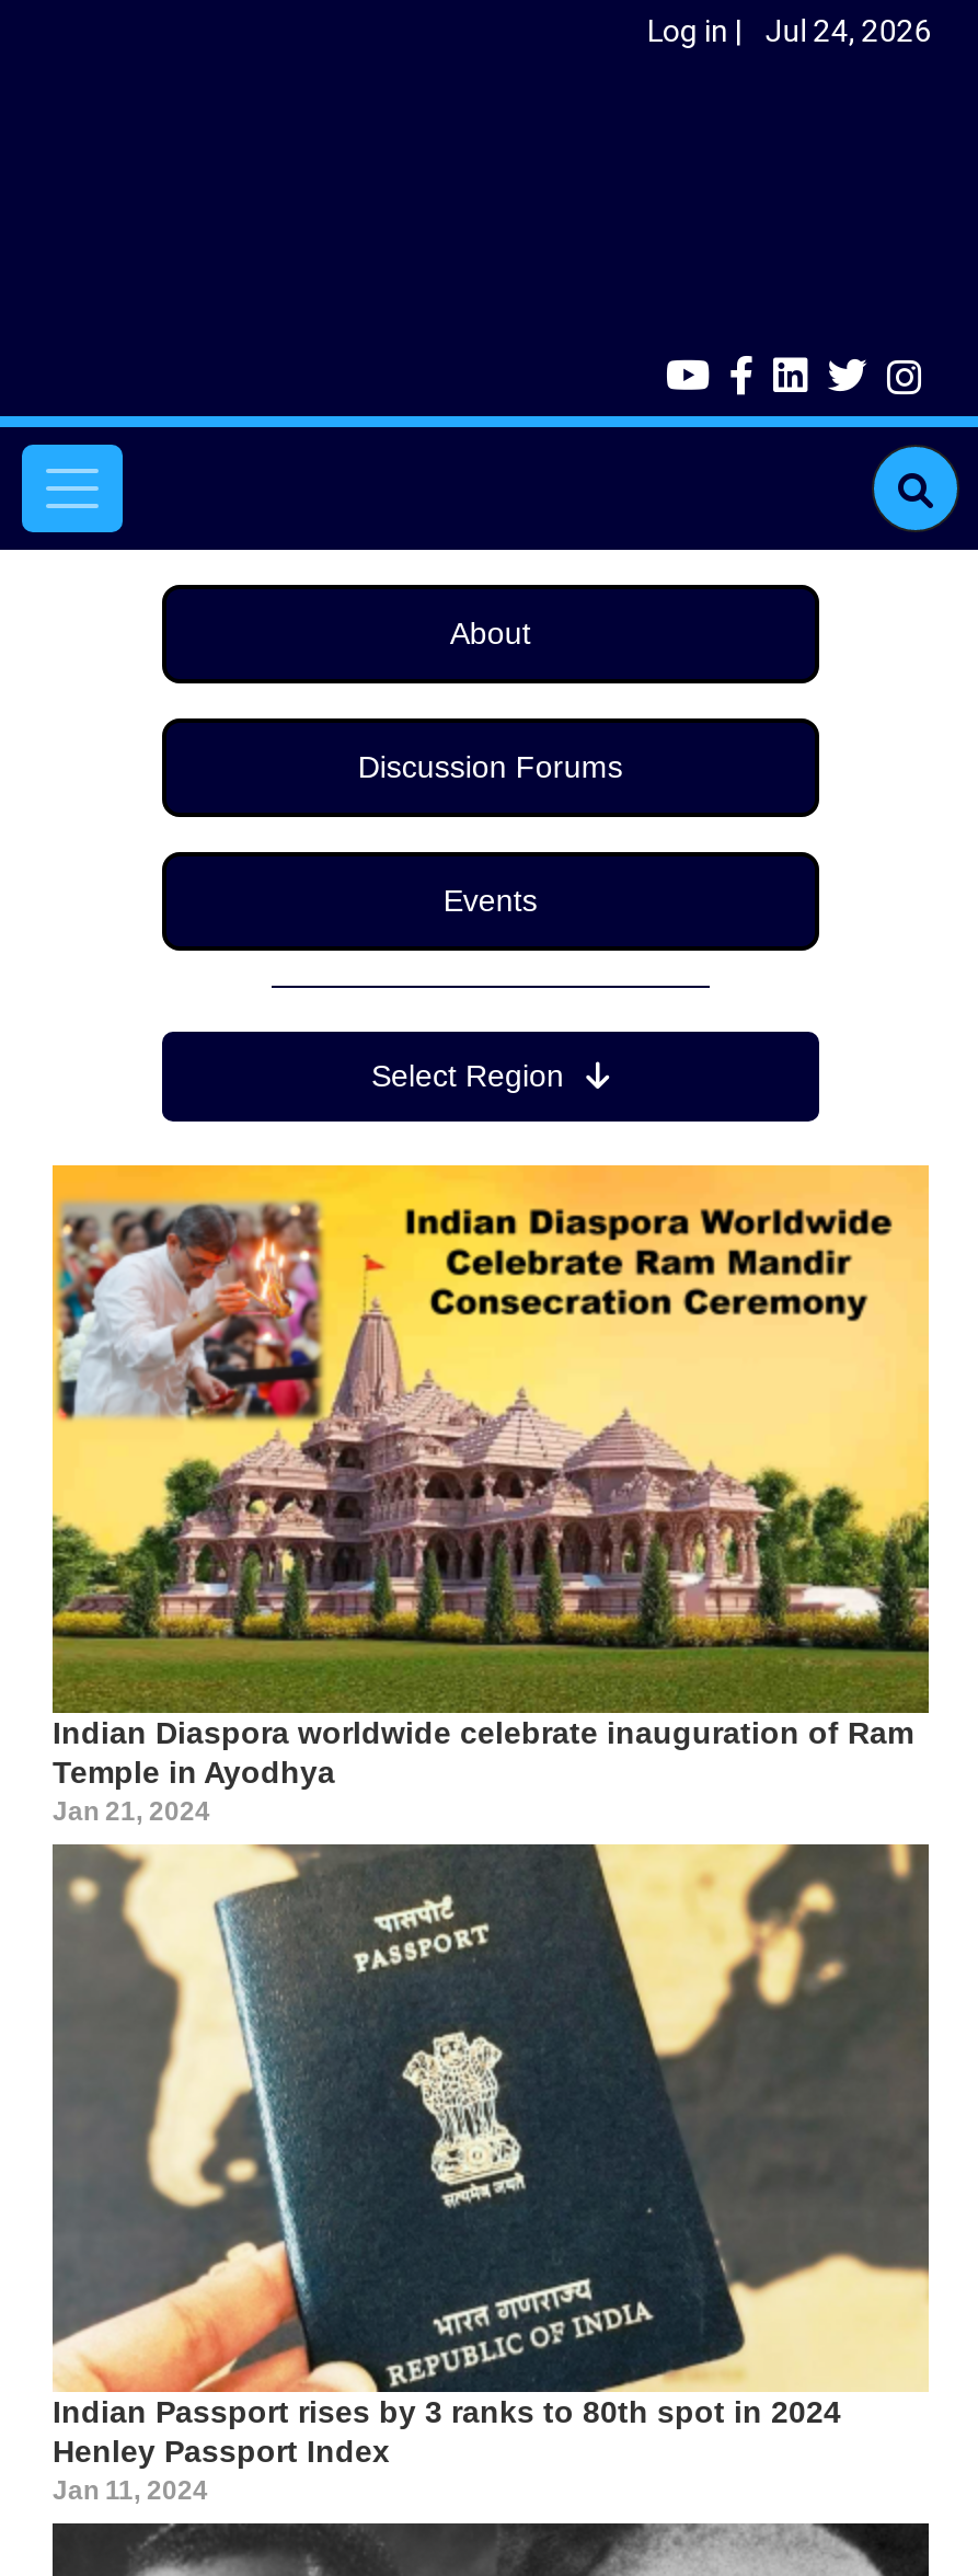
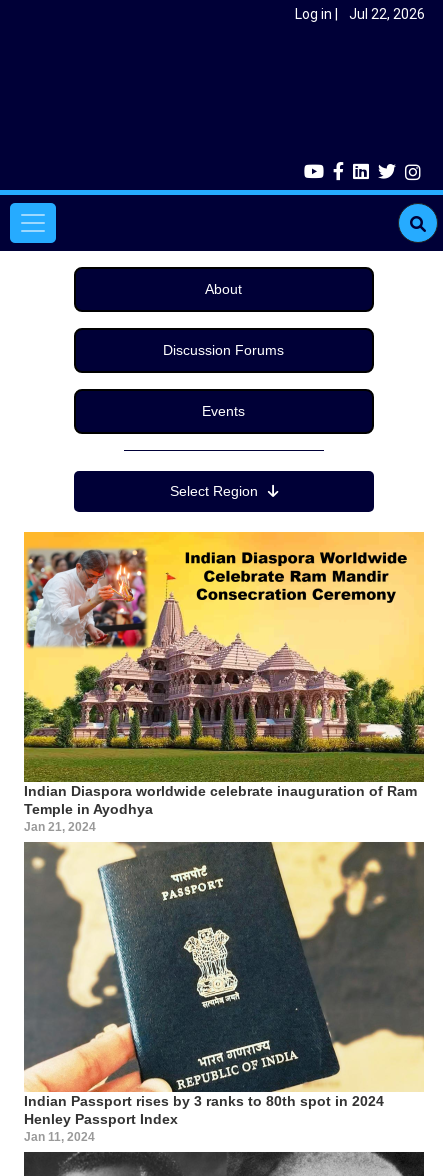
[647,14,931,49] Log in Jul 24, 2026 -> [295,6,425,22] Log in Jul 22, 2026

